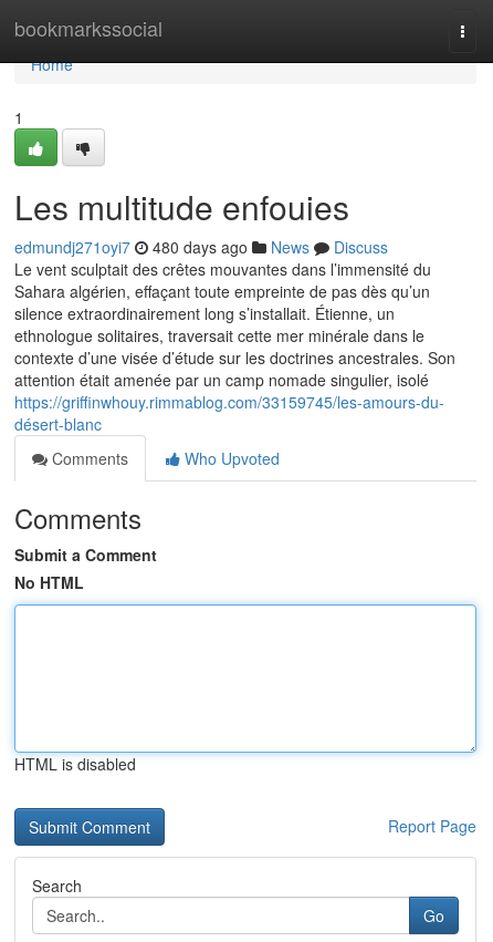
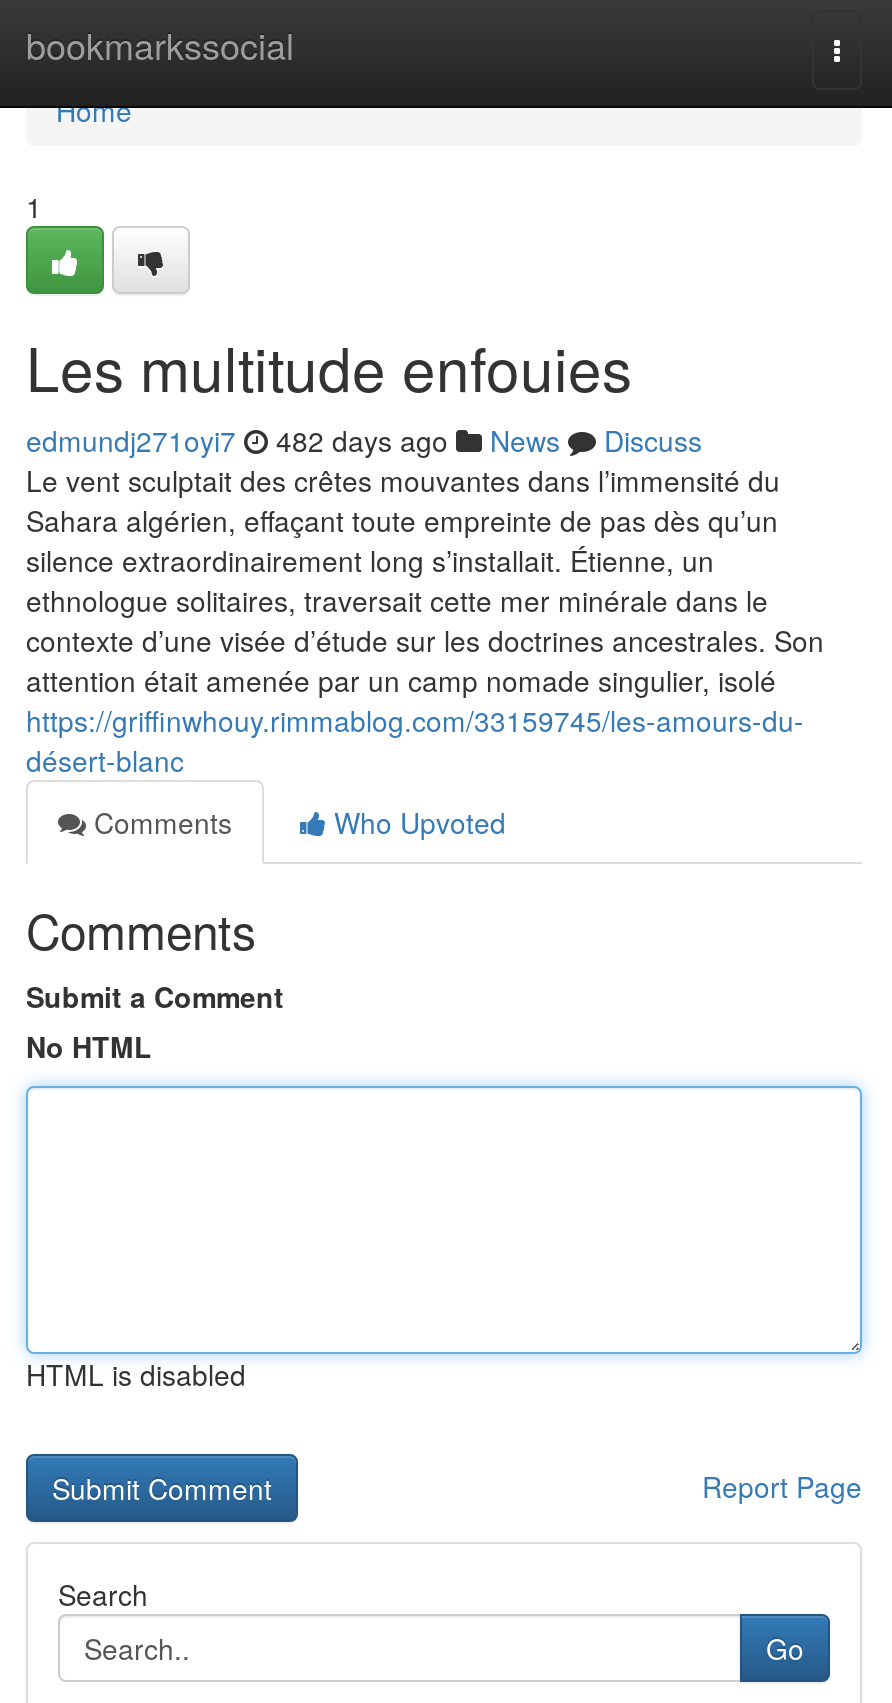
[14,236,388,258] edmundj271oyi7 480 days ago News Discuss -> [26,420,702,460] edmundj271oyi7 482 days ago News Discuss

